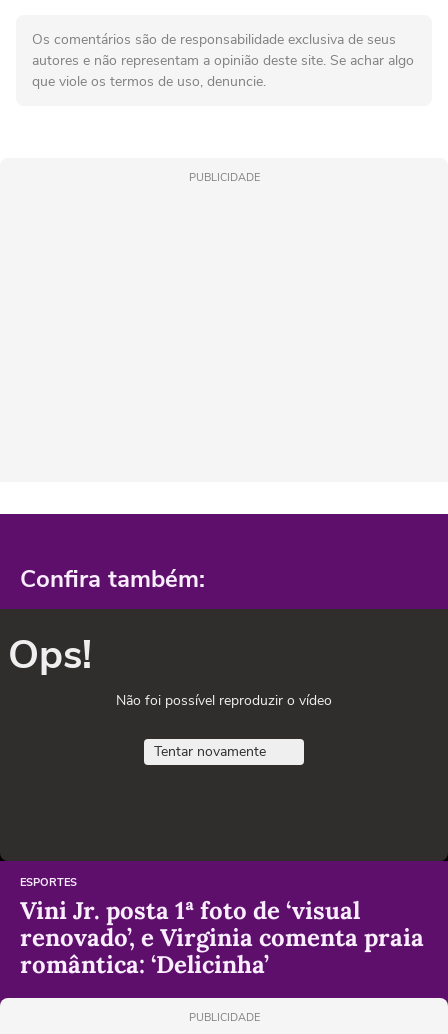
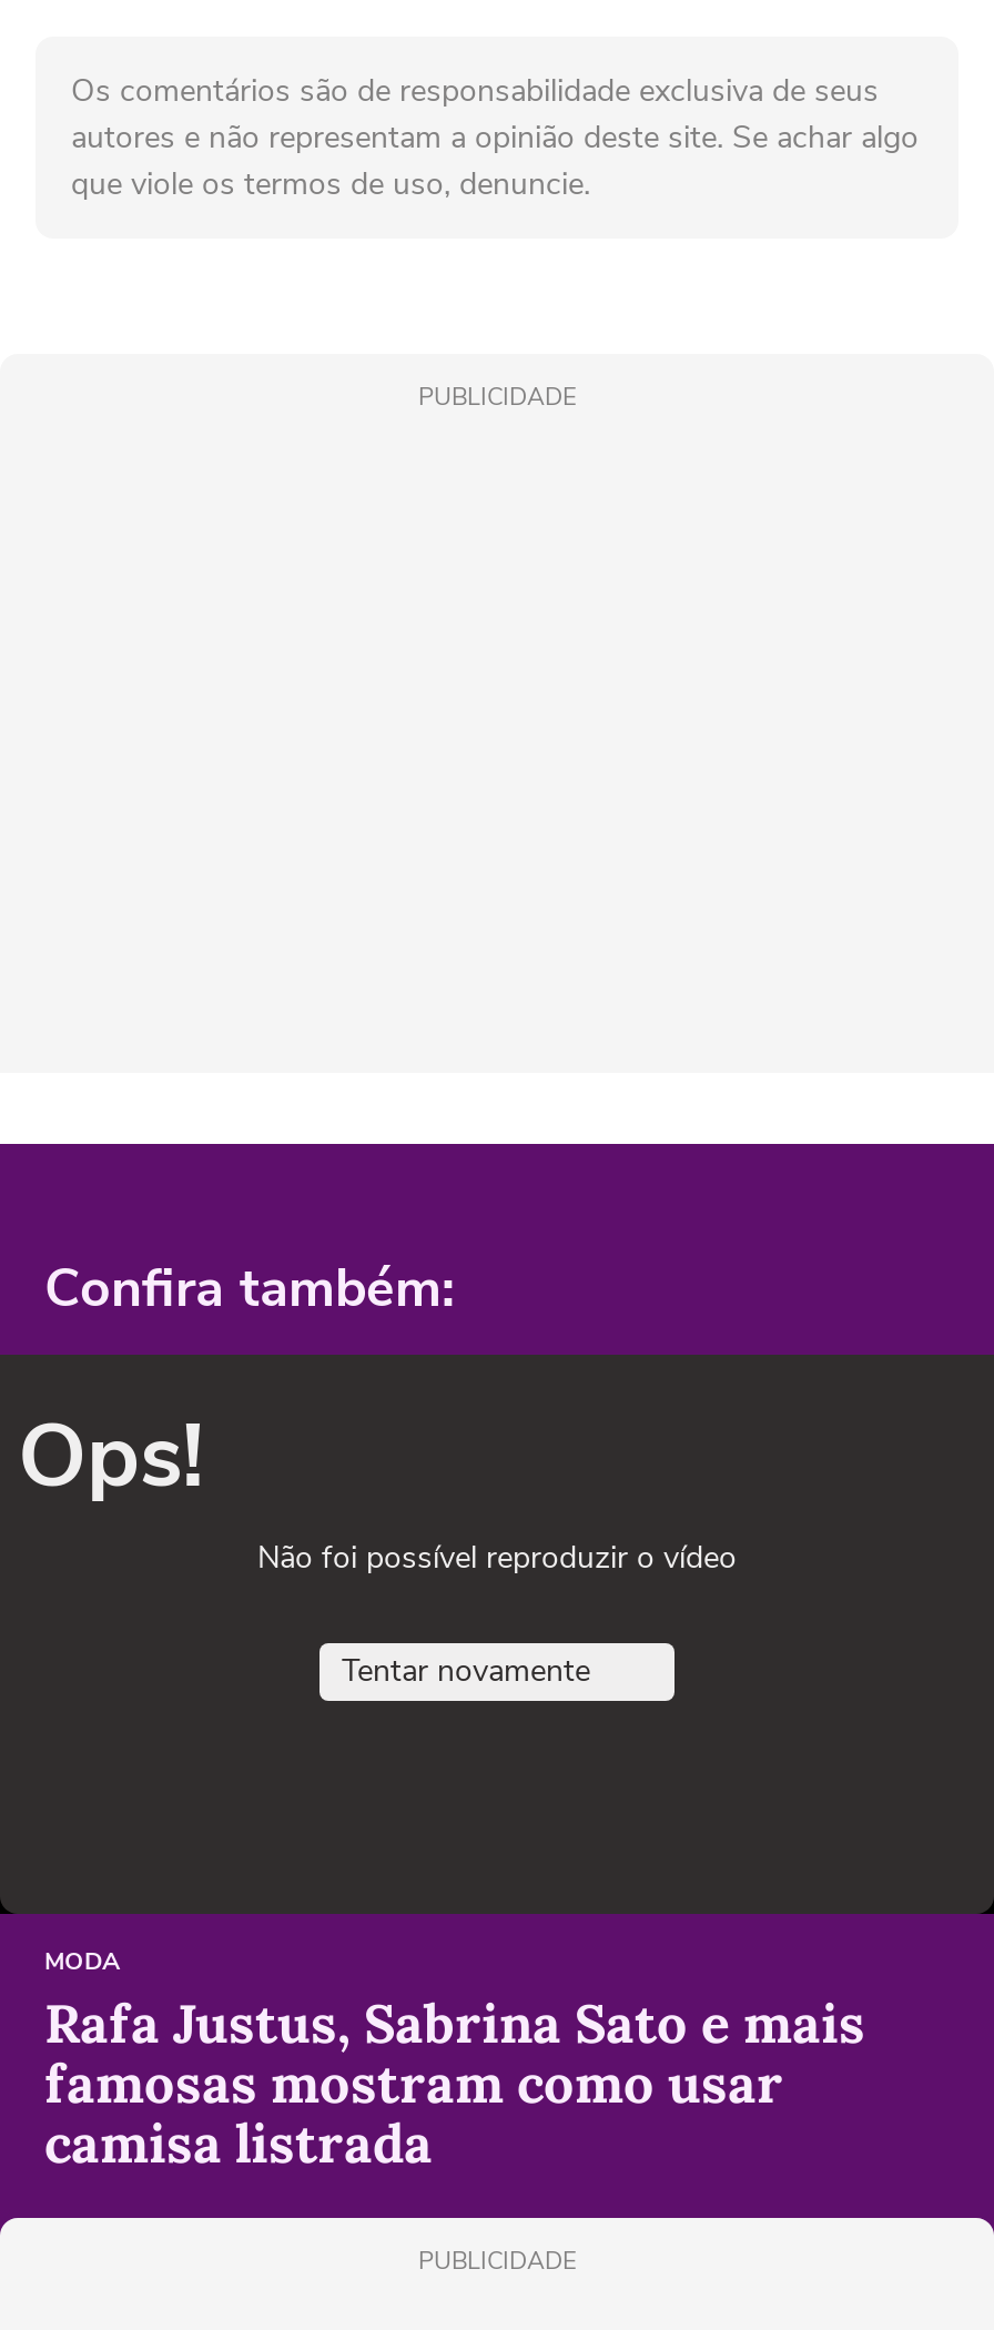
[20,875,424,980] ESPORTES | Vini Jr. posta 1ª foto de ‘visual | renovado’, e Virginia comenta praia | romântica: ‘Delicinha’ -> [44,1946,865,2179] MODA | Rafa Justus, Sabrina Sato e mais | famosas mostram como usar | camisa listrada

